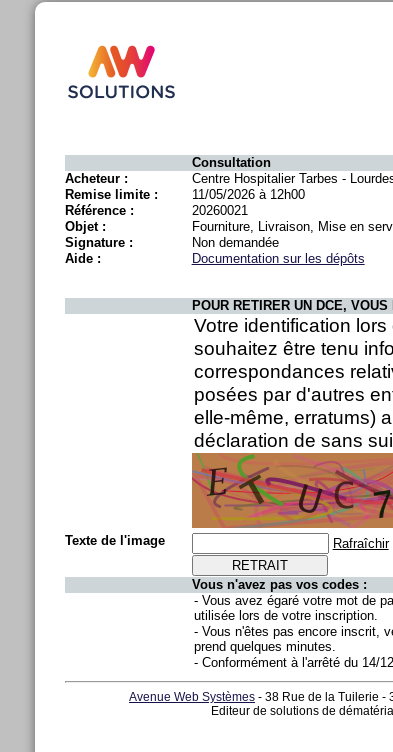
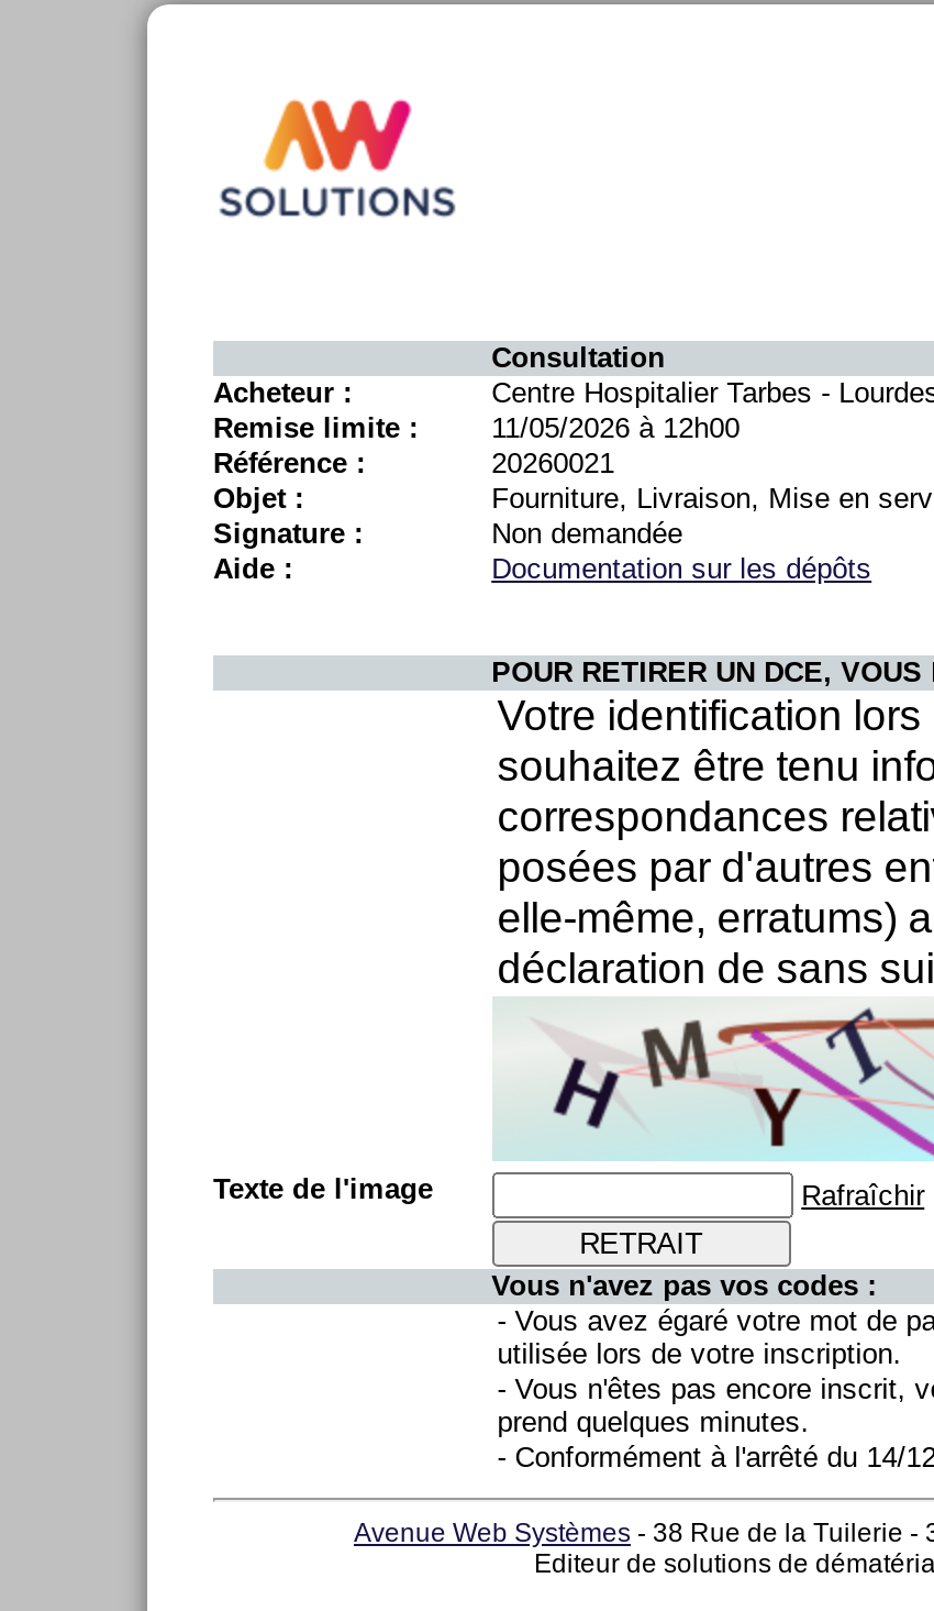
[191,454,390,529] [image] -> [492,998,927,1161] [image]

